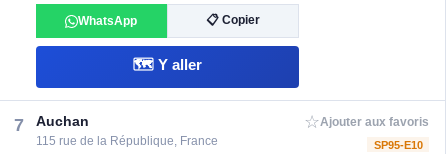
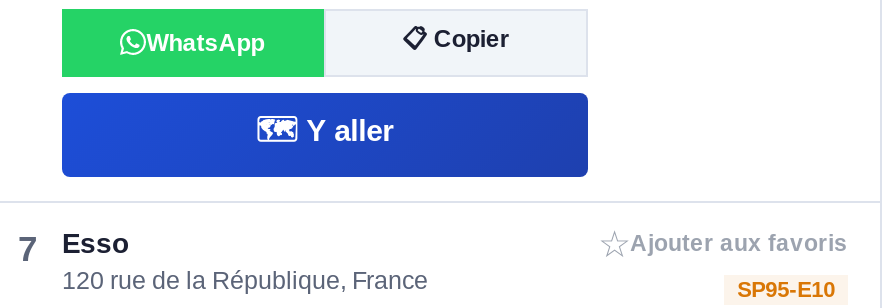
[36,113,218,147] Auchan | 115 rue de la République, France -> [62,227,428,295] Esso | 120 rue de la République, France

